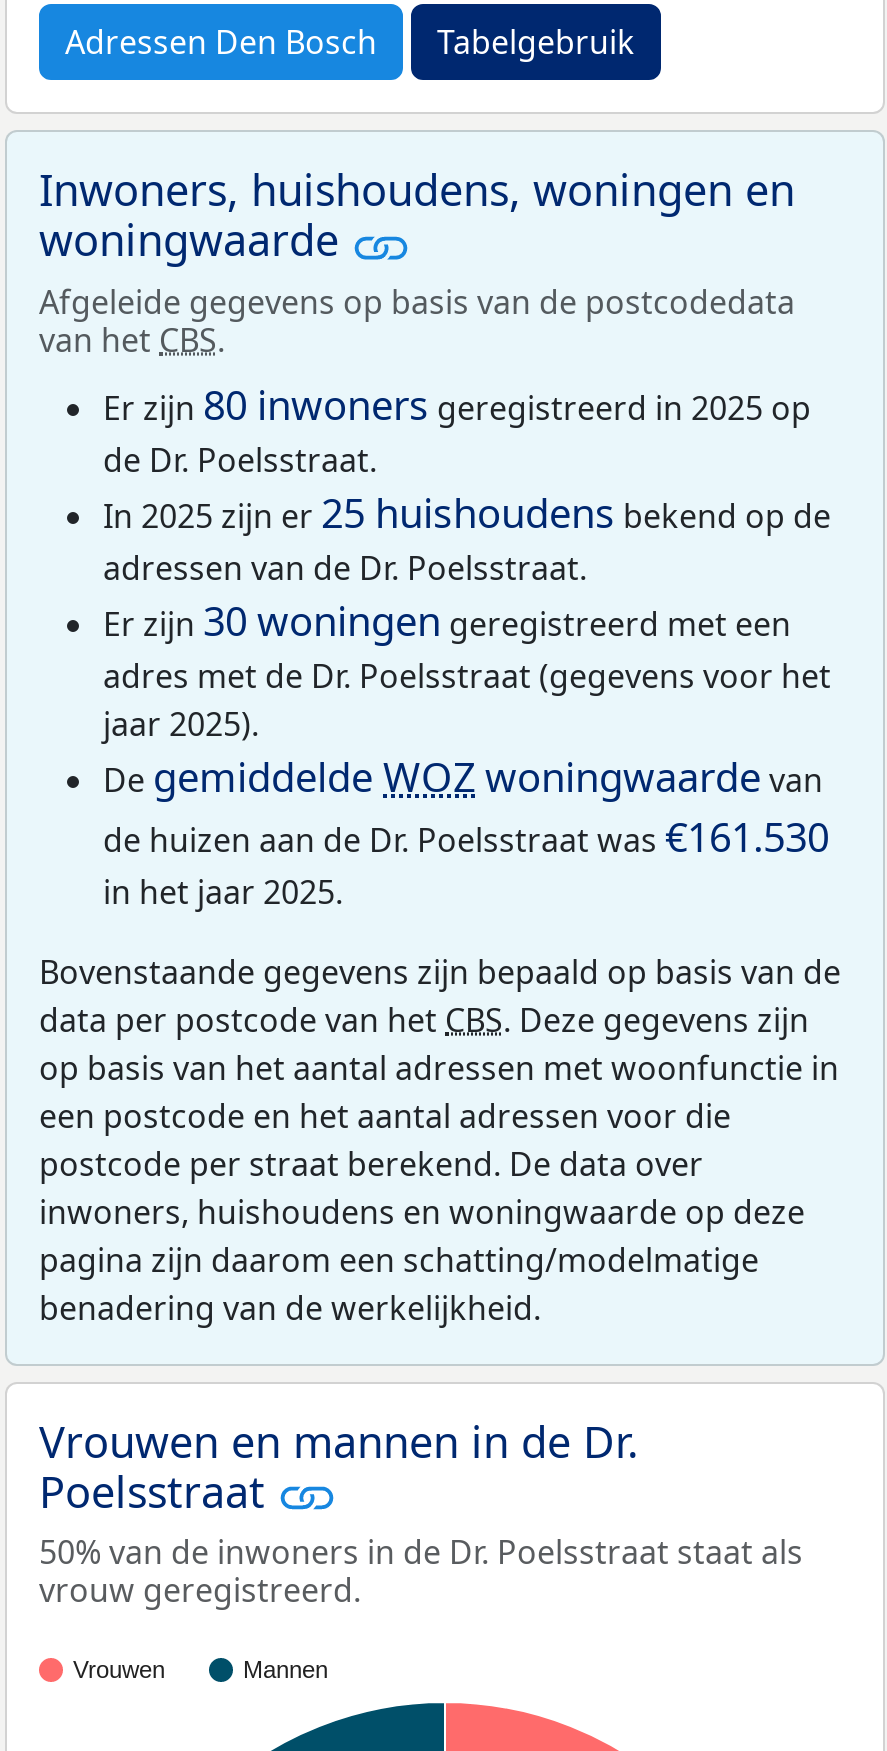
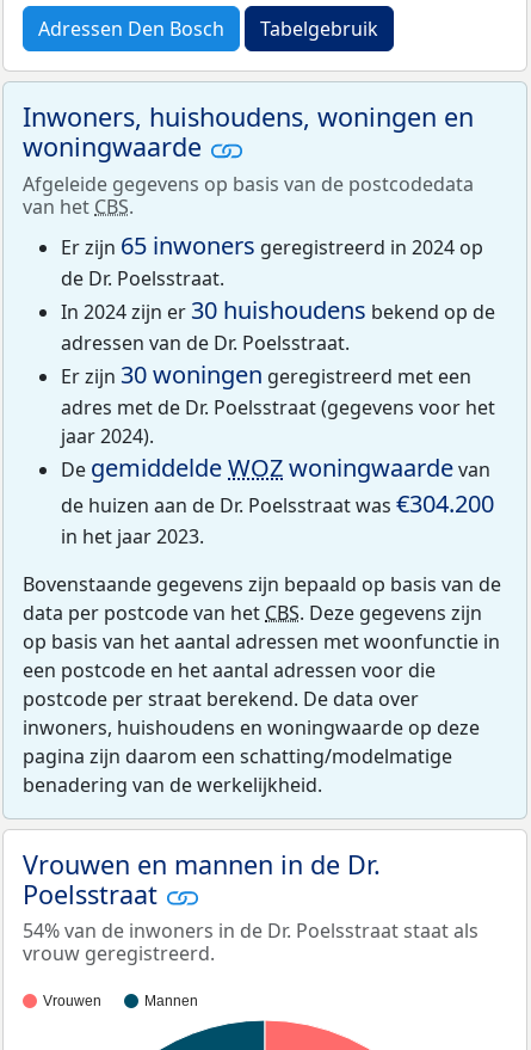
[103,377,811,431] Er zijn 80 inwoners geregistreerd in 2025 op -> [61,229,483,261] Er zijn 65 inwoners geregistreerd in 2024 op
[103,485,831,539] In 2025 zijn er 25 huishoudens bekend op de -> [61,293,495,326] In 2024 zijn er 30 huishoudens bekend op de
[103,701,259,745] jaar 2025). -> [61,423,154,449] jaar 2024).
[103,809,829,863] de huizen aan de Dr. Poelsstraat was €161.530 -> [61,487,494,519] de huizen aan de Dr. Poelsstraat was €304.200
[103,869,343,913] in het jaar 2025. -> [61,523,204,549] in het jaar 2023.
[39,1530,803,1574] 50% van de inwoners in de Dr. Poelsstraat staat als -> [23,917,478,944] 54% van de inwoners in de Dr. Poelsstraat staat als

